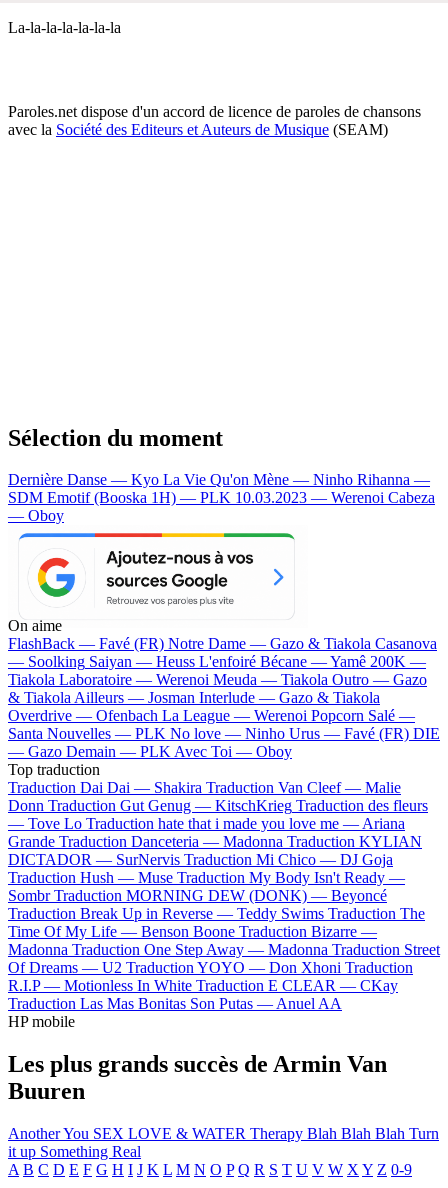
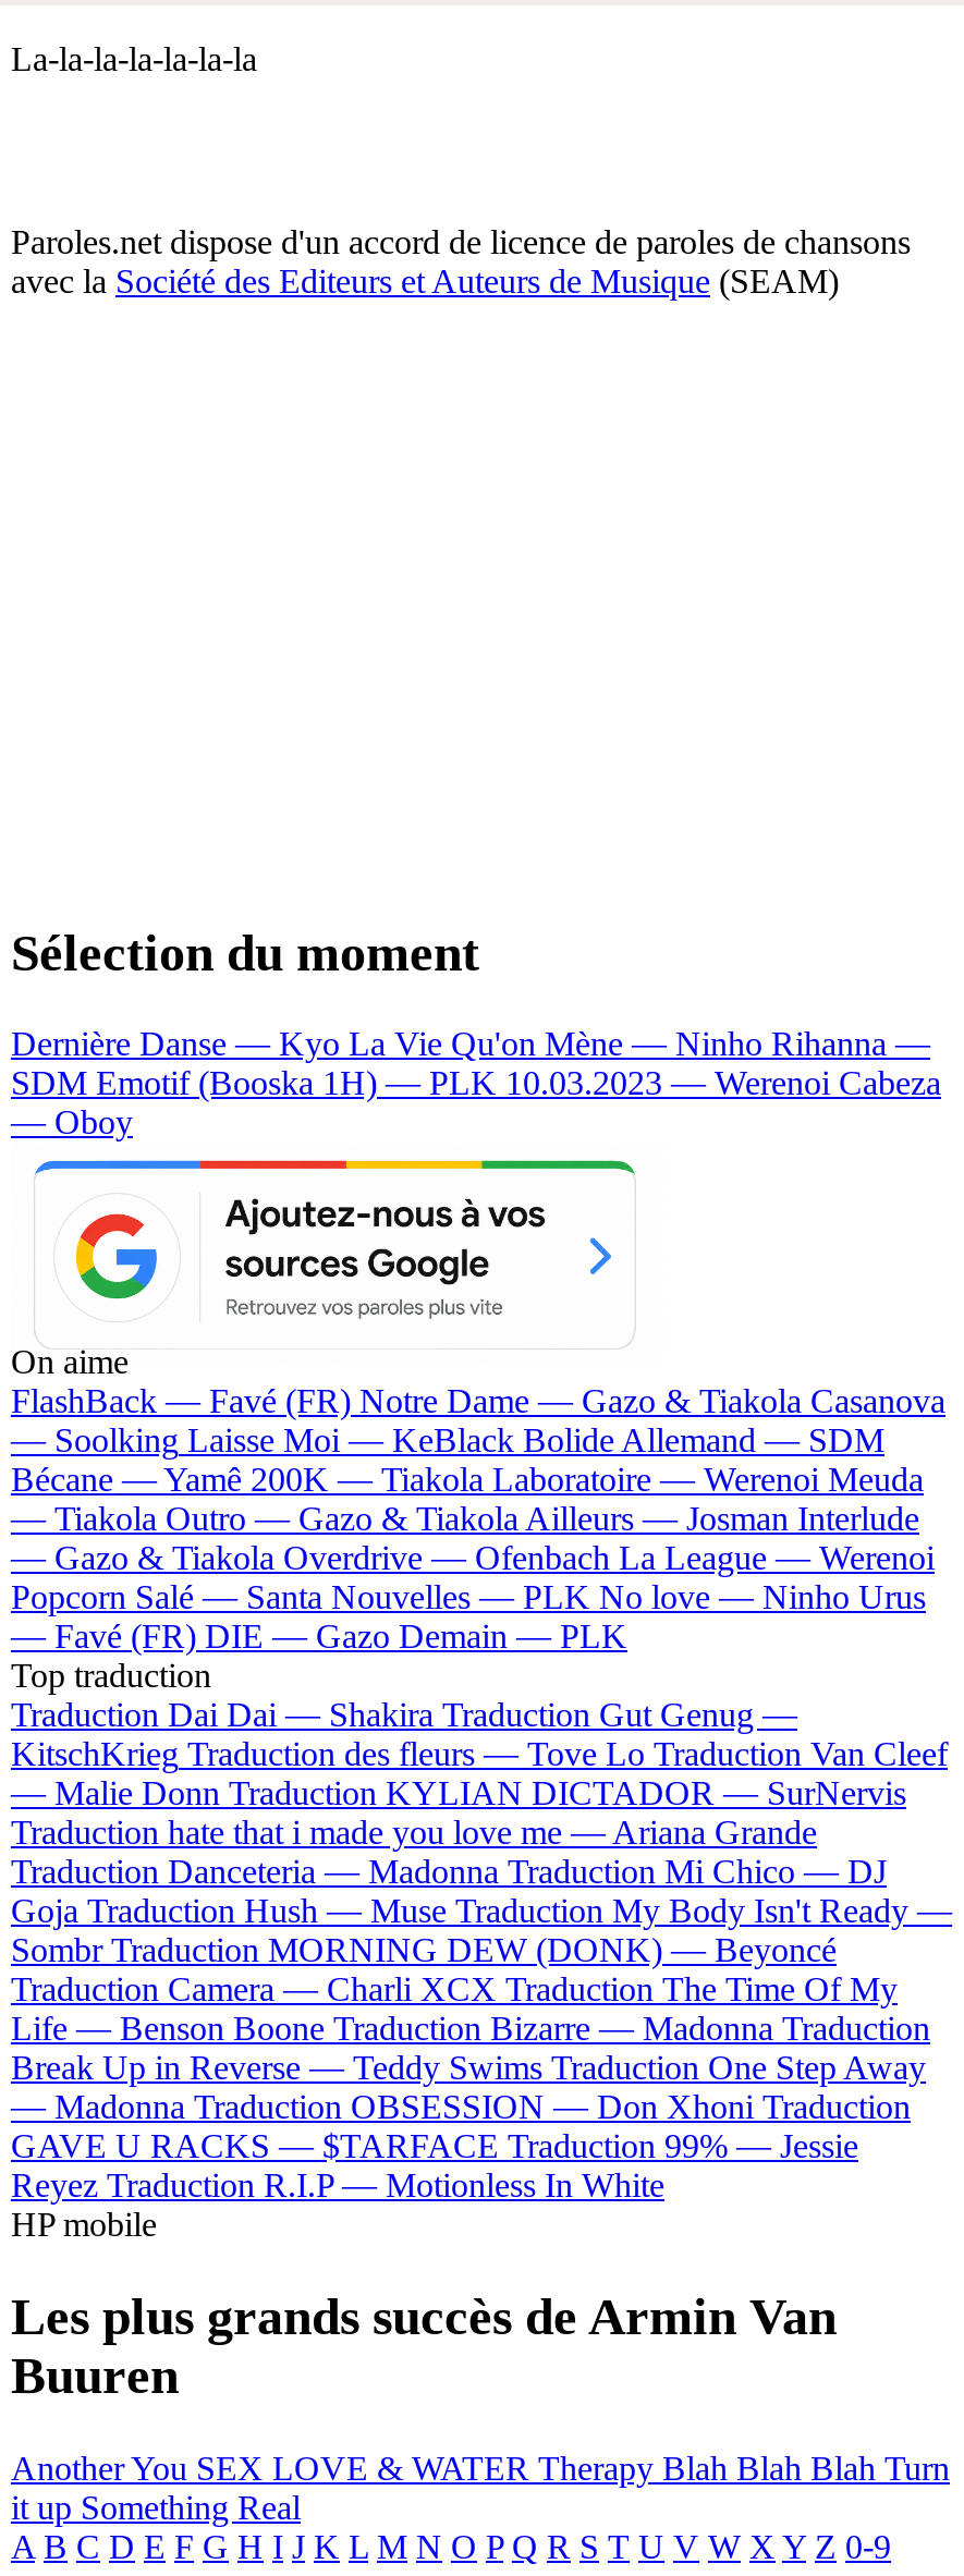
[8,653,440,760] — Soolking Saiyan — Heuss L'enfoiré Bécane — Yamê 200K — | Tiakola Laboratoire — Werenoi Meuda — Tiakola Outro — Gazo | & Tiakola Ailleurs — Josman Interlude — Gazo & Tiakola | Overdrive — Ofenbach La League — Werenoi Popcorn Salé — | Santa Nouvelles — PLK No love — Ninho Urus — Favé (FR) DIE | — Gazo Demain — PLK Avec Toi — Oboy -> [11,1422,935,1655] — Soolking Laisse Moi — KeBlack Bolide Allemand — SDM | Bécane — Yamê 200K — Tiakola Laboratoire — Werenoi Meuda | — Tiakola Outro — Gazo & Tiakola Ailleurs — Josman Interlude | — Gazo & Tiakola Overdrive — Ofenbach La League — Werenoi | Popcorn Salé — Santa Nouvelles — PLK No love — Ninho Urus | —Favé (FR) DIE — Gazo Demain — PLK
[8,779,428,886] Traduction Dai Dai — Shakira Traduction Van Cleef — Malie | Donn Traduction Gut Genug — KitschKrieg Traduction des fleurs | — Tove Lo Traduction hate that i made you love me — Ariana | Grande Traduction Danceteria — Madonna Traduction KYLIAN | DICTADOR — SurNervis Traduction Mi Chico — DJ Goja | Traduction Hush — Muse Traduction My Body Isn't Ready — -> [11,1697,952,1930] Traduction Dai Dai — Shakira Traduction Gut Genug — | KitschKrieg Traduction des fleurs — Tove Lo Traduction Van Cleef | — Malie Donn Traduction KYLIAN DICTADOR — SurNervis | Traduction hate that i made you love me — Ariana Grande | Traduction Danceteria — Madonna Traduction Mi Chico — DJ | Goja Traduction Hush — Muse Traduction My Body Isn't Ready —
[8,905,440,1012] Traduction Break Up in Reverse — Teddy Swims Traduction The | Time Of My Life — Benson Boone Traduction Bizarre — | Madonna Traduction One Step Away — Madonna Traduction Street | Of Dreams — U2 Traduction YOYO — Don Xhoni Traduction | R.I.P — Motionless In White Traduction E CLEAR — CKay | Traduction Las Mas Bonitas Son Putas — Anuel AA -> [11,1971,930,2204] Traduction Camera — Charli XCX Traduction The Time Of My | Life — Benson Boone Traduction Bizarre — Madonna Traduction | Break Up in Reverse — Teddy Swims Traduction One Step Away | — Madonna Traduction OBSESSION — Don Xhoni Traduction | GAVE U RACKS — $TARFACE Traduction 99% — Jessie | Reyez Traduction R.I.P — Motionless In White

